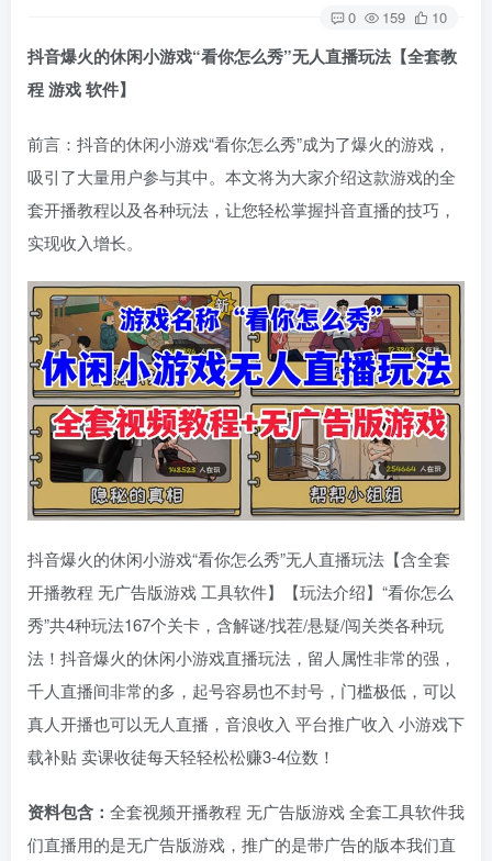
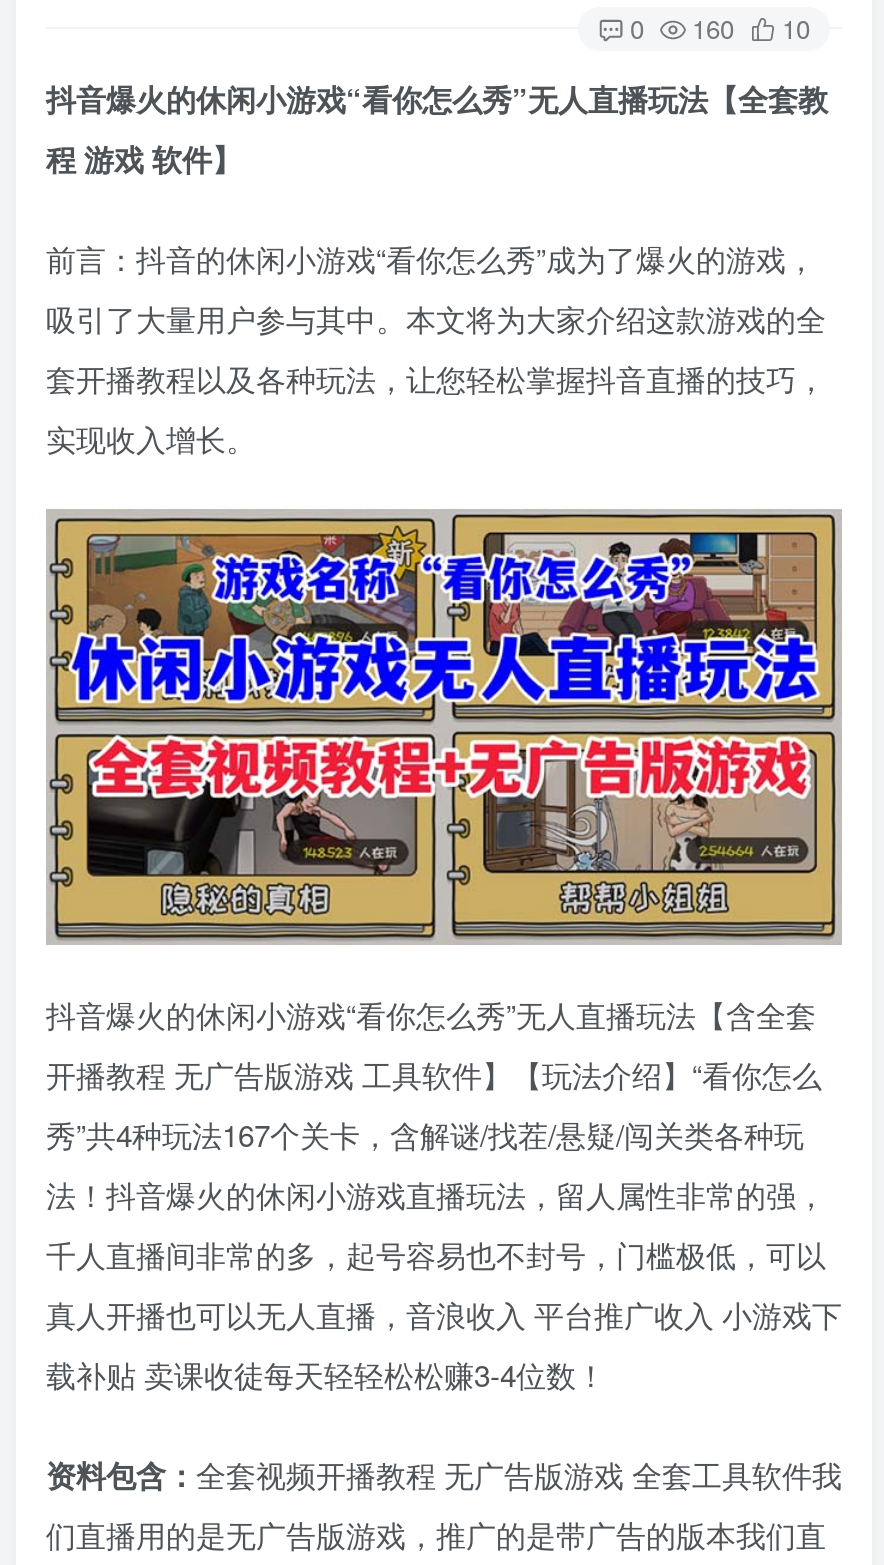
[348,7,447,27] 0 159 10 -> [630,9,810,47] 0 160 10

